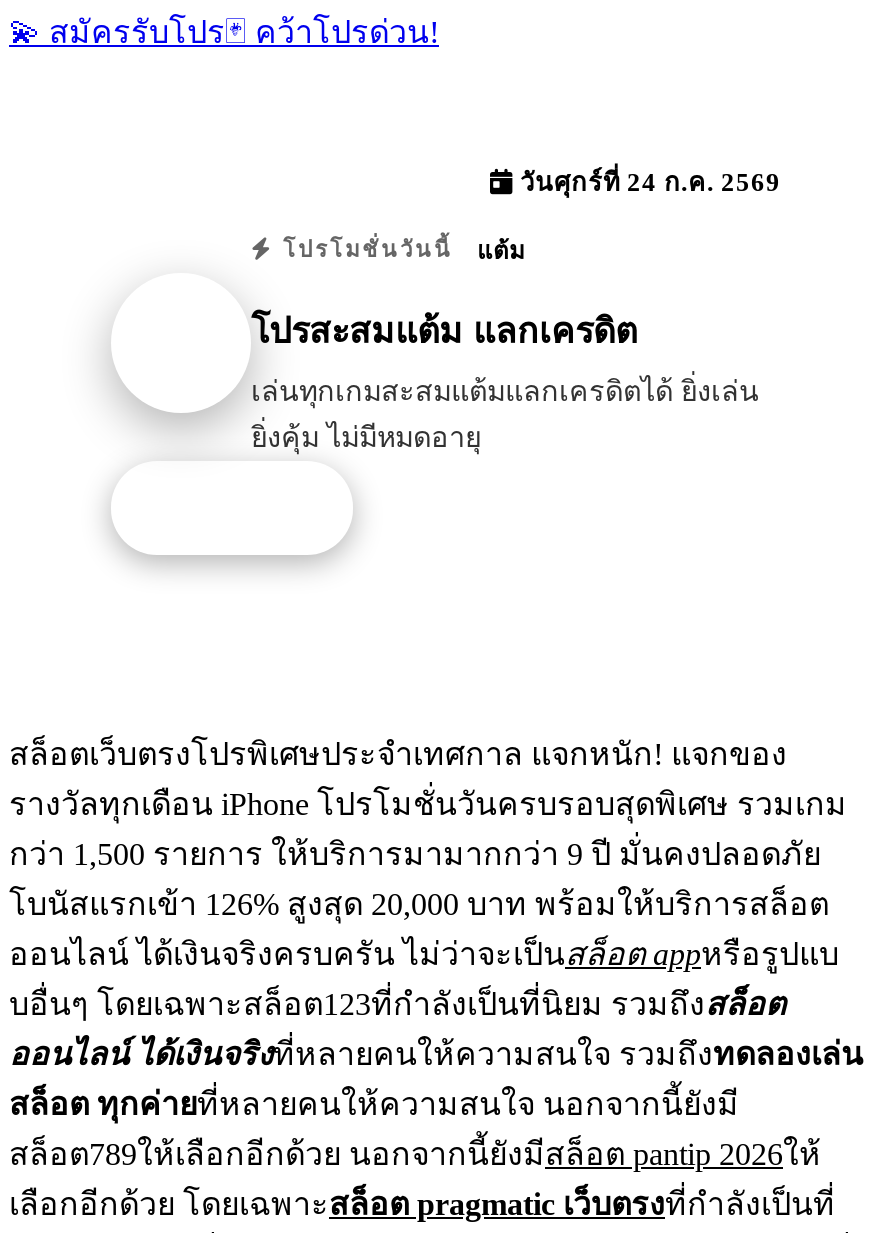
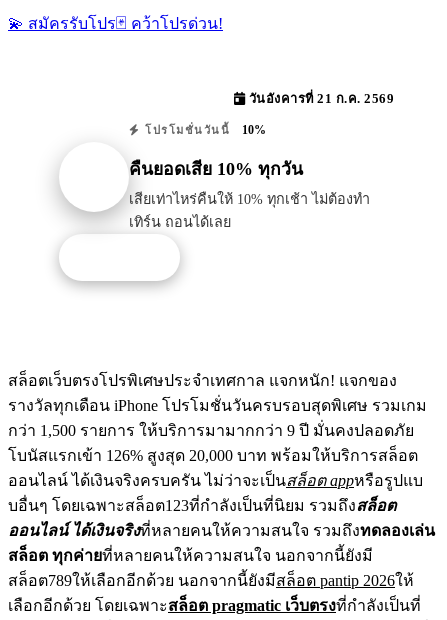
[513,169,781,197] วันศุกร์ที่ 24 ก.ค. 2569 -> [245,92,394,106] วันอังคารที่ 21 ก.ค. 2569
[477,237,525,265] แต้ม -> [242,123,266,137] 10%
[251,312,637,352] โปรสะสมแต้ม แลกเครดิต -> [129,159,303,179] คืนยอดเสีย 10% ทุกวัน
[251,376,759,454] เล่นทุกเกมสะสมแต้มแลกเครดิตได้ ยิ่งเล่น | ยิ่งคุ้ม ไม่มีหมดอายุ -> [129,191,370,230] เสียเท่าไหร่คืนให้ 10% ทุกเช้า ไม่ต้องทำ | เทิร์น ถอนได้เลย

